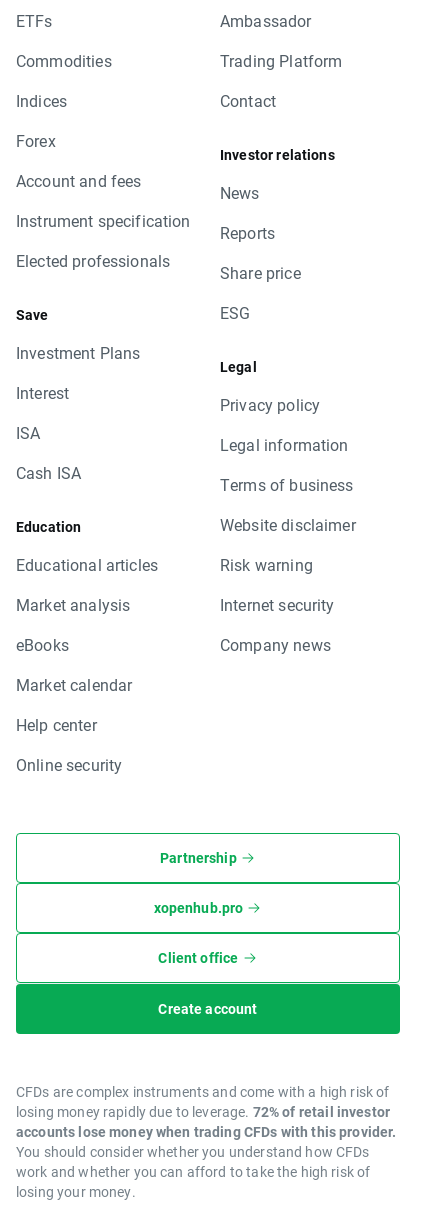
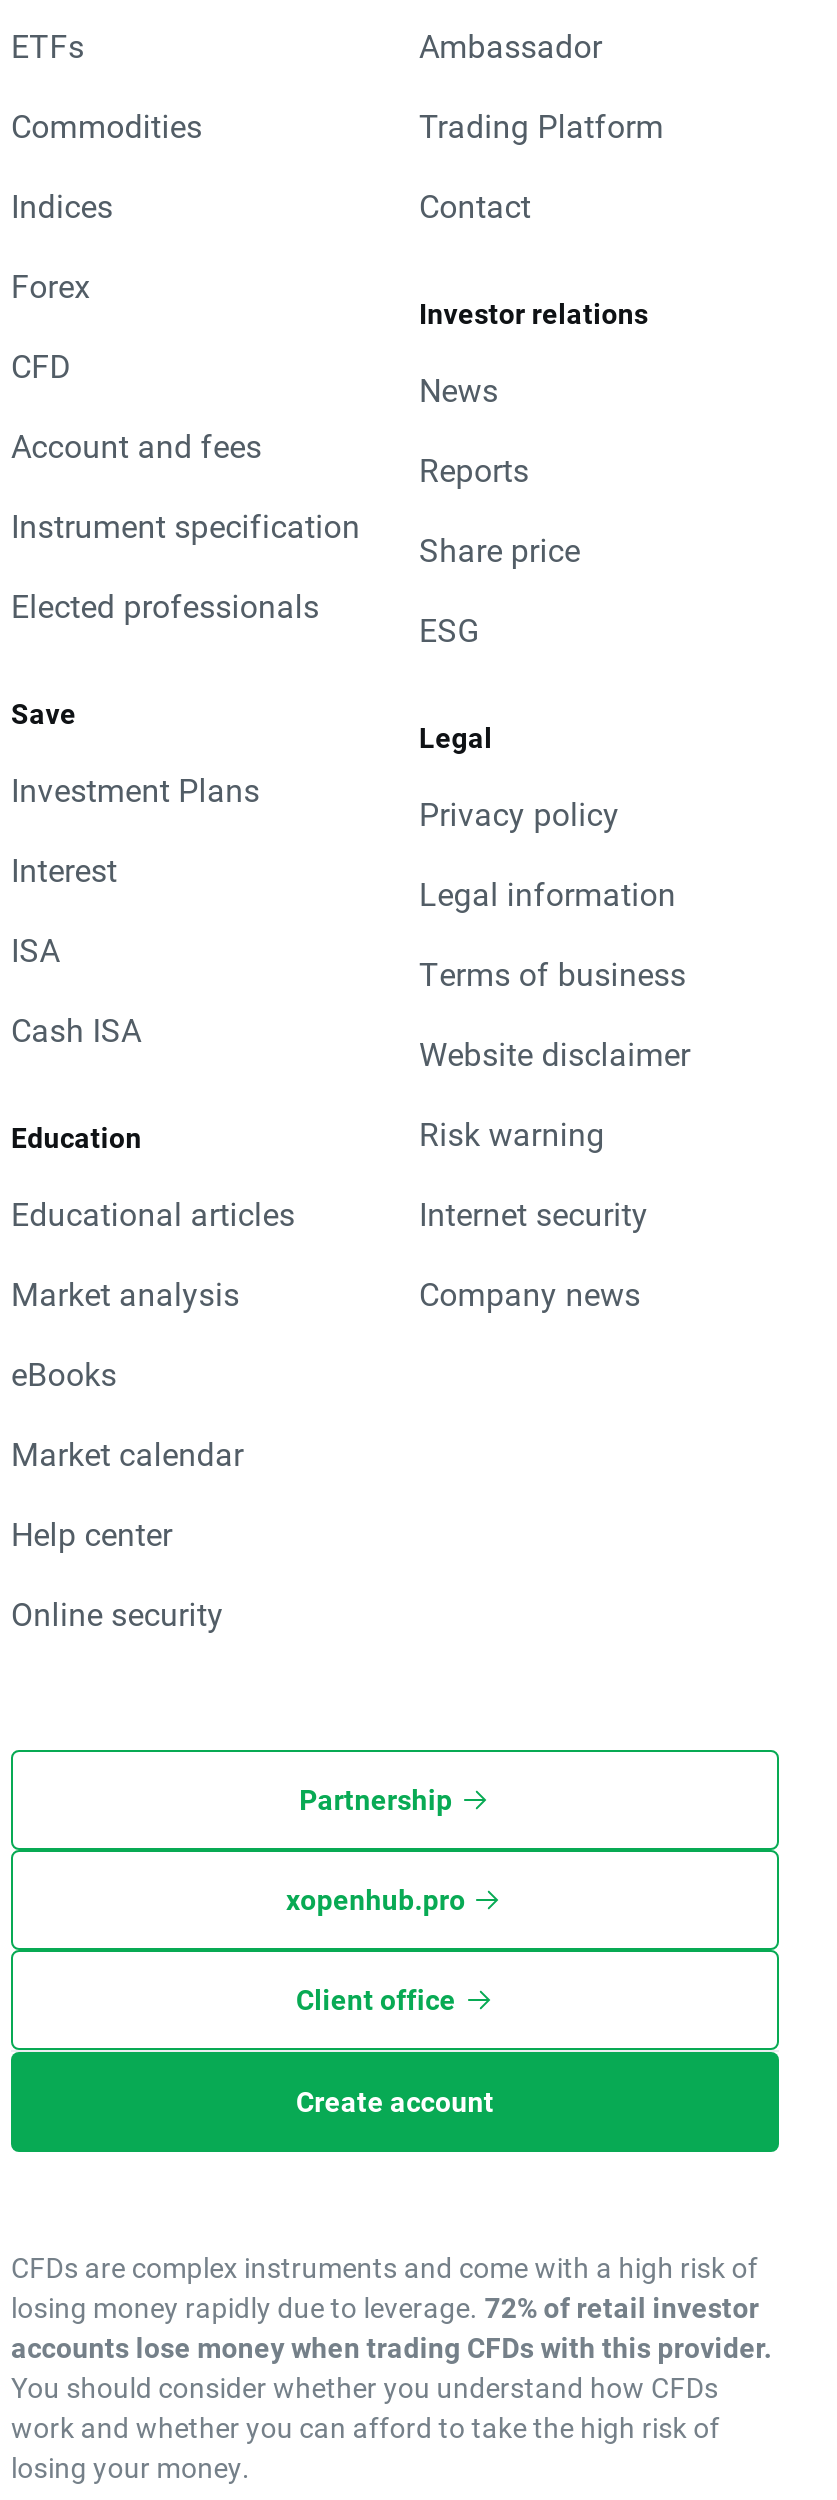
none -> [11,344,72,386] CFD

